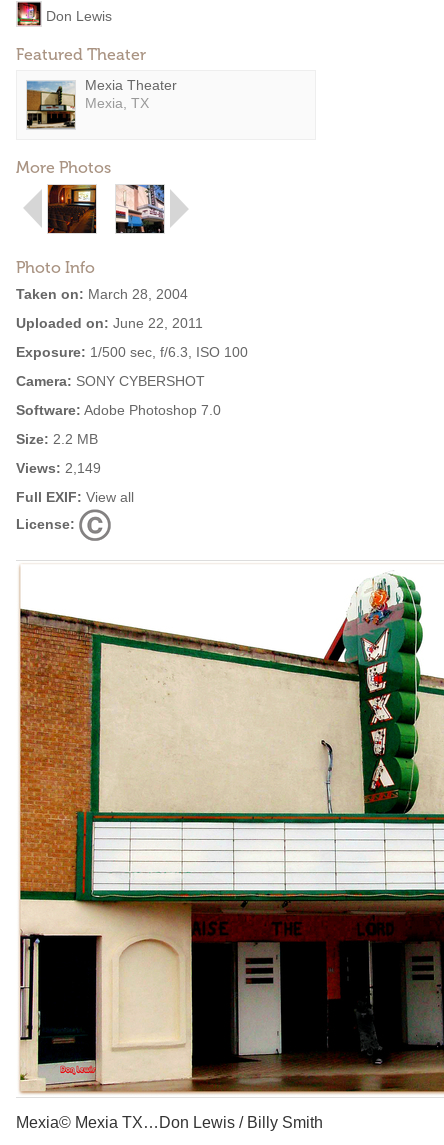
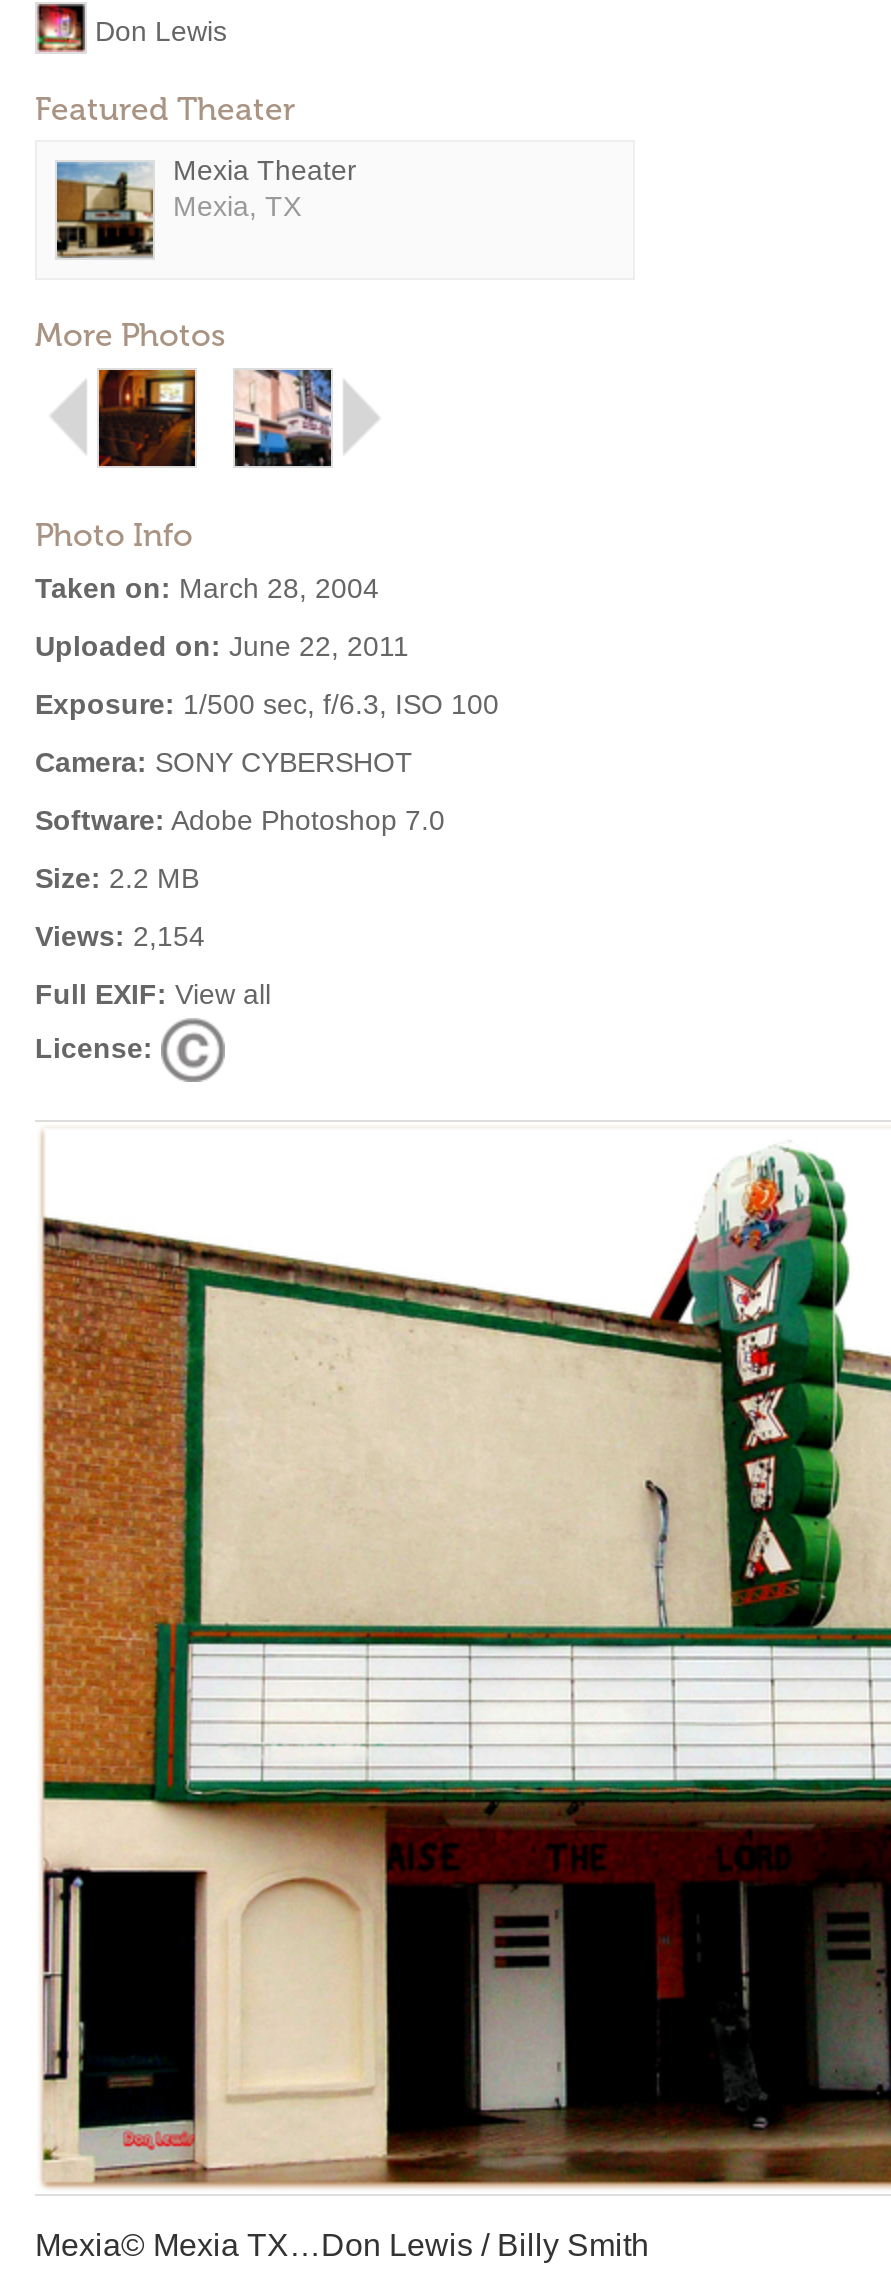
[16,460,101,476] Views: 2,149 -> [35,920,205,952] Views: 2,154

